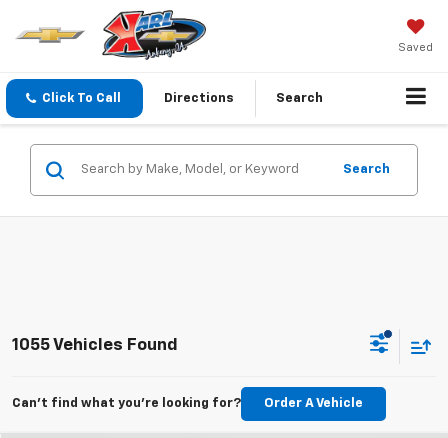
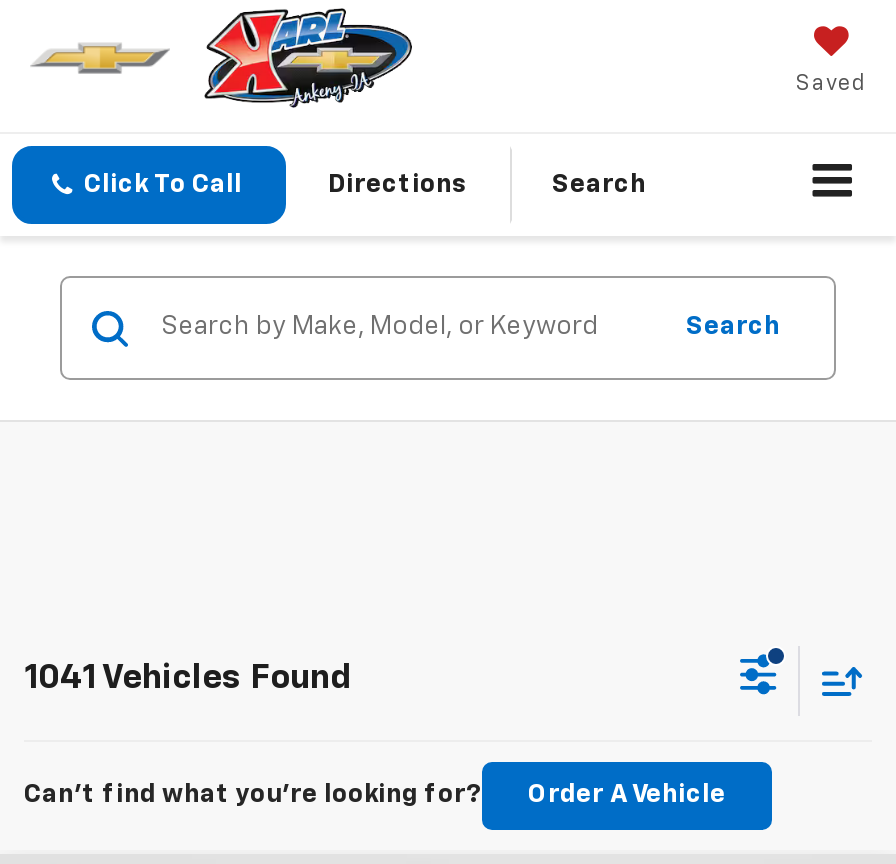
[12,337,178,354] 1055 Vehicles Found -> [24,662,352,696] 1041 Vehicles Found

